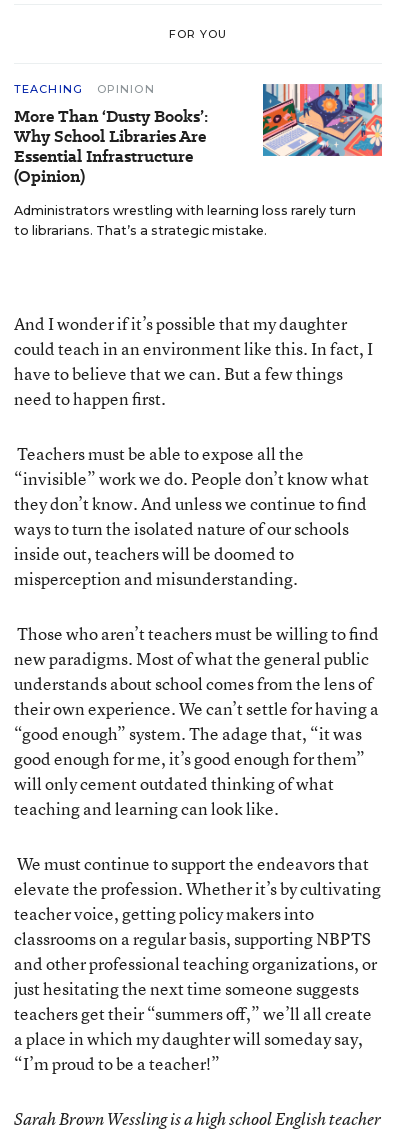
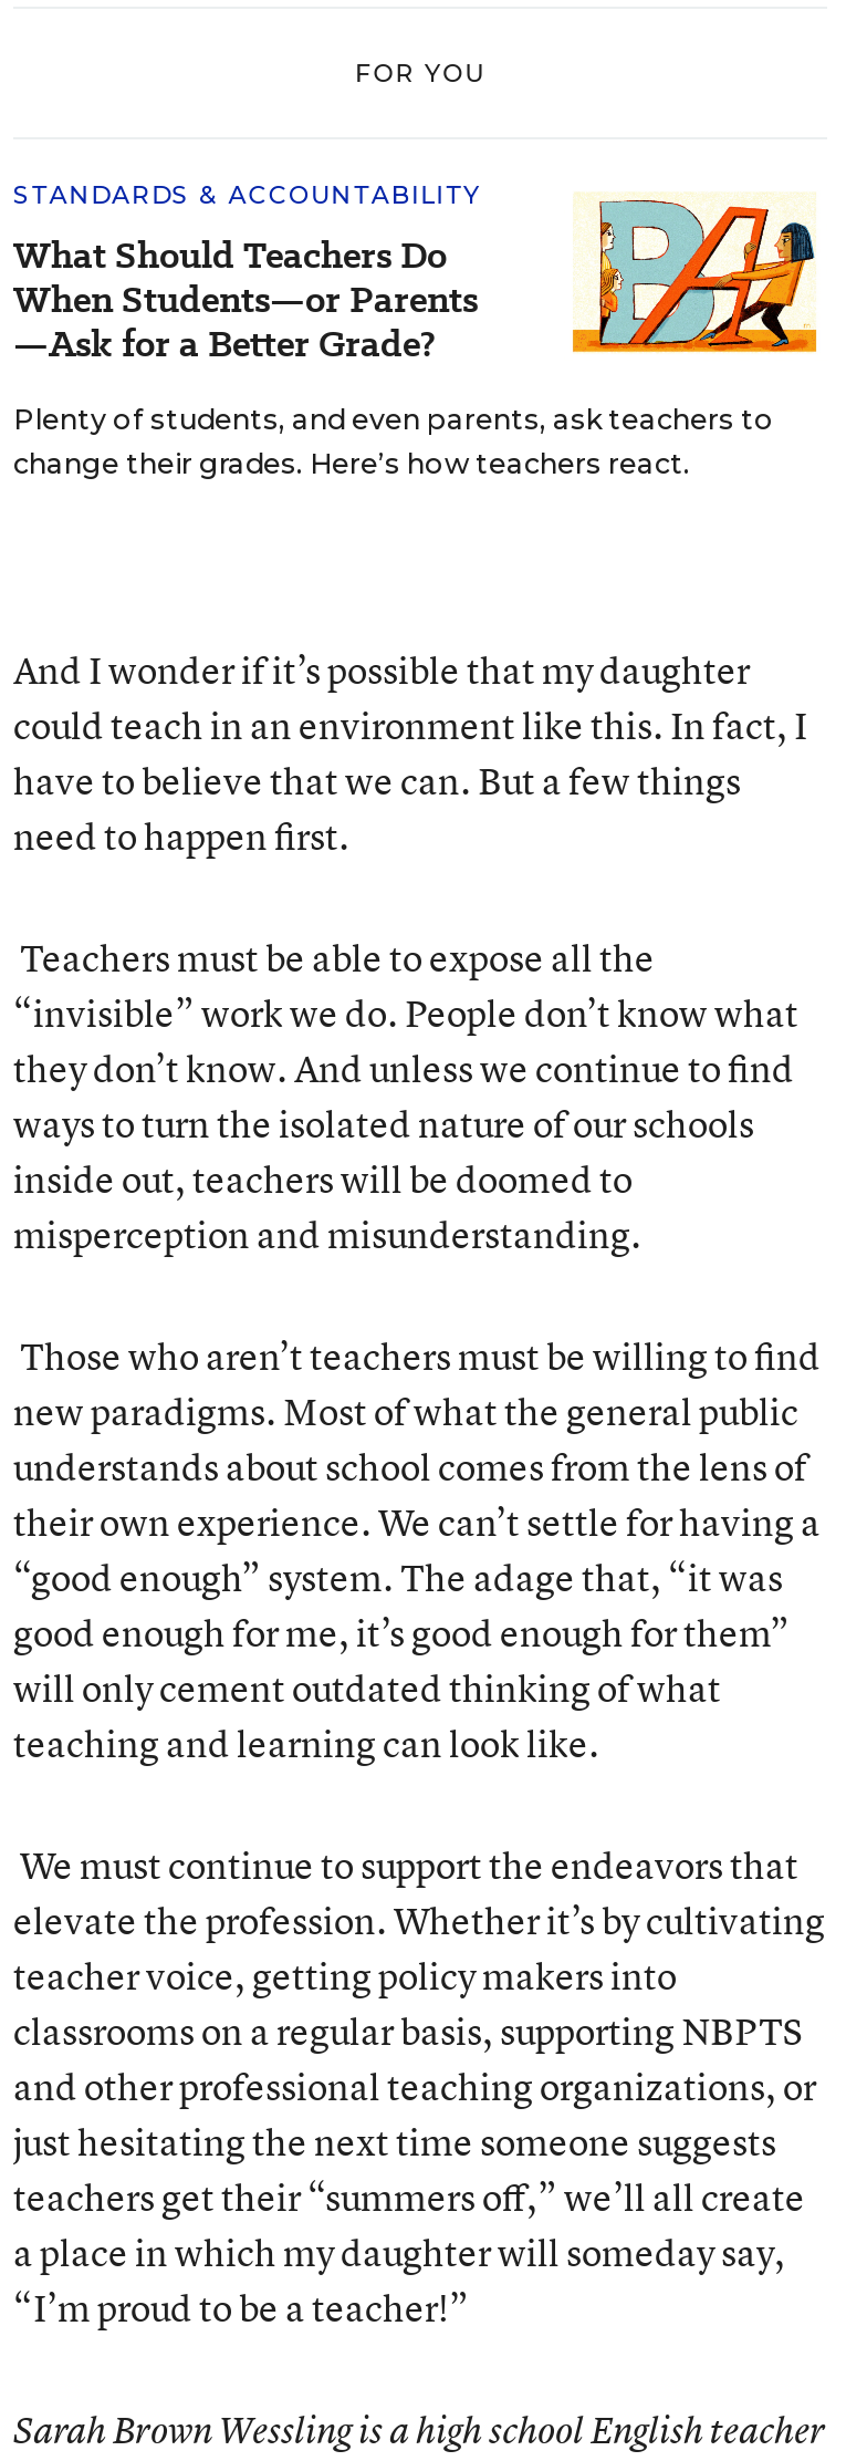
[14,82,208,188] TEACHING | OPINION | More Than ‘Dusty Books’: | Why School Libraries Are | Essential Infrastructure | (Opinion) -> [13,179,481,370] STANDARDS & ACCOUNTABILITY | What Should Teachers Do | When Students—or Parents | —Ask for a Better Grade?
[262,83,383,160] [image] -> [564,184,827,356] [image]
[14,203,356,238] Administrators wrestling with learning loss rarely turn | to librarians. That’s a strategic mistake. -> [13,403,774,480] Plenty of students, and even parents, ask teachers to | change their grades. Here’s how teachers react.

